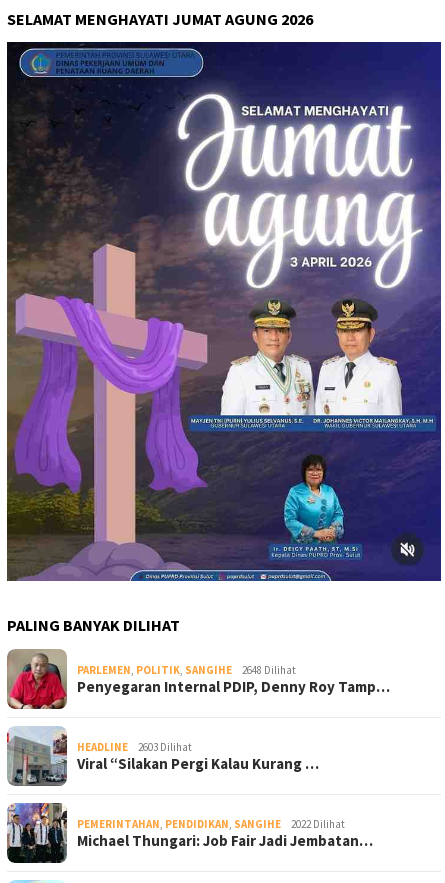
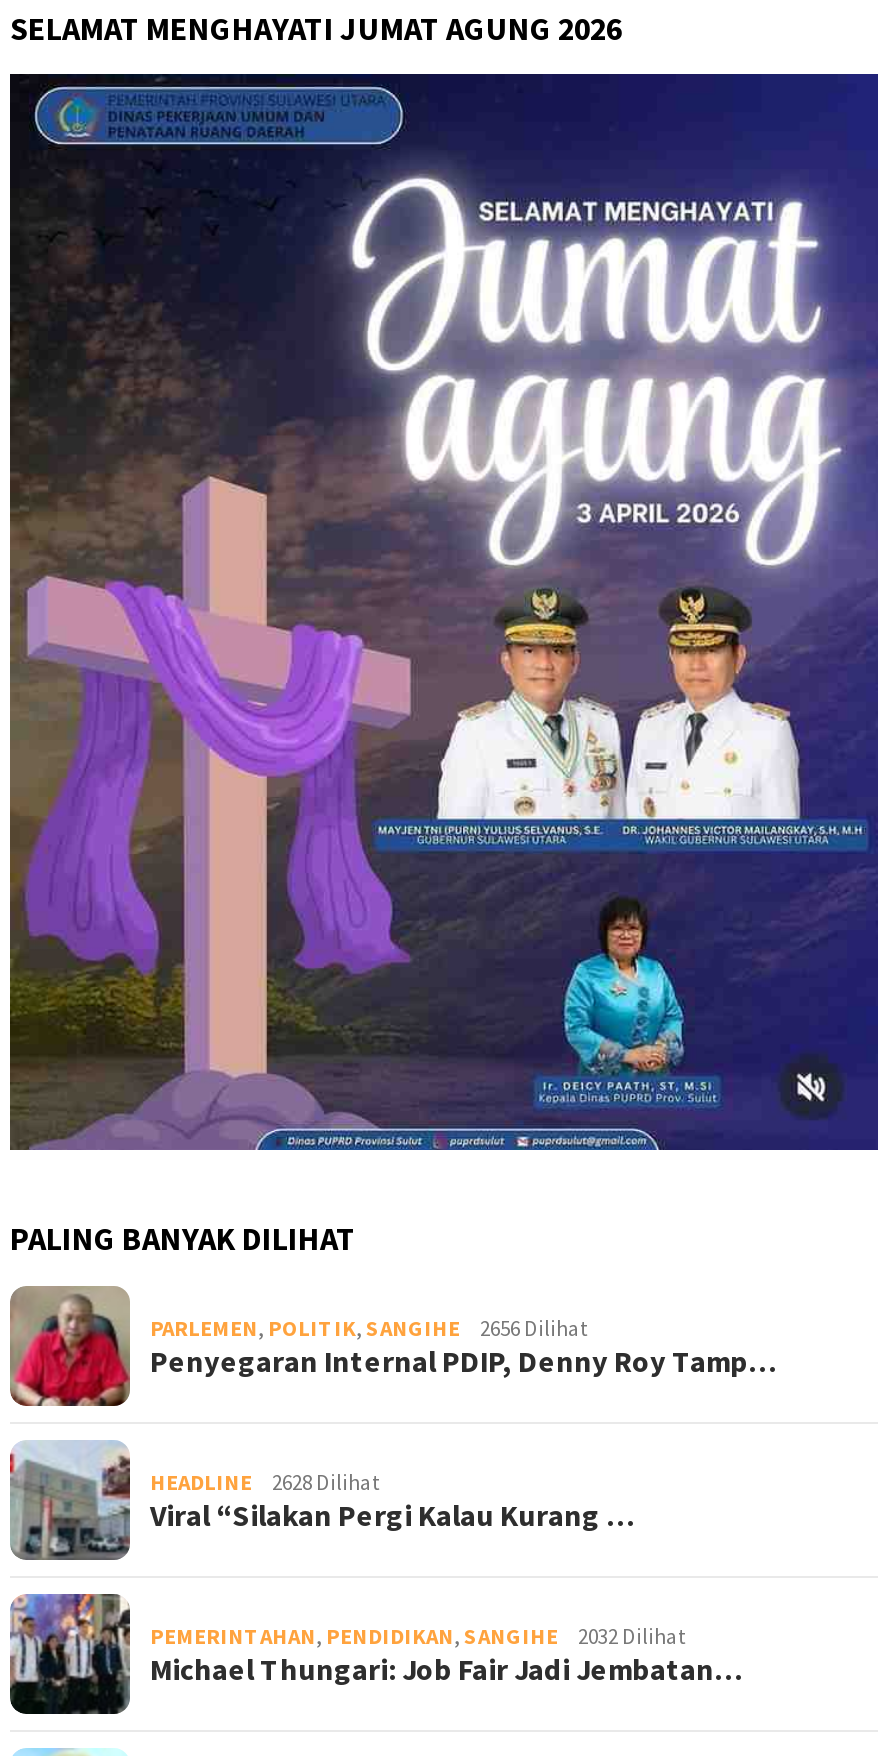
[77,662,296,676] PARLEMEN, POLITIK, SANGIHE 2648 Dilihat -> [150,1315,588,1343] PARLEMEN, POLITIK, SANGIHE 2656 Dilihat
[77,739,192,753] HEADLINE 2603 Dilihat -> [150,1469,380,1497] HEADLINE 2628 Dilihat
[77,816,345,830] PEMERINTAHAN, PENDIDIKAN, SANGIHE 2022 Dilihat -> [150,1623,686,1651] PEMERINTAHAN, PENDIDIKAN, SANGIHE 2032 Dilihat

